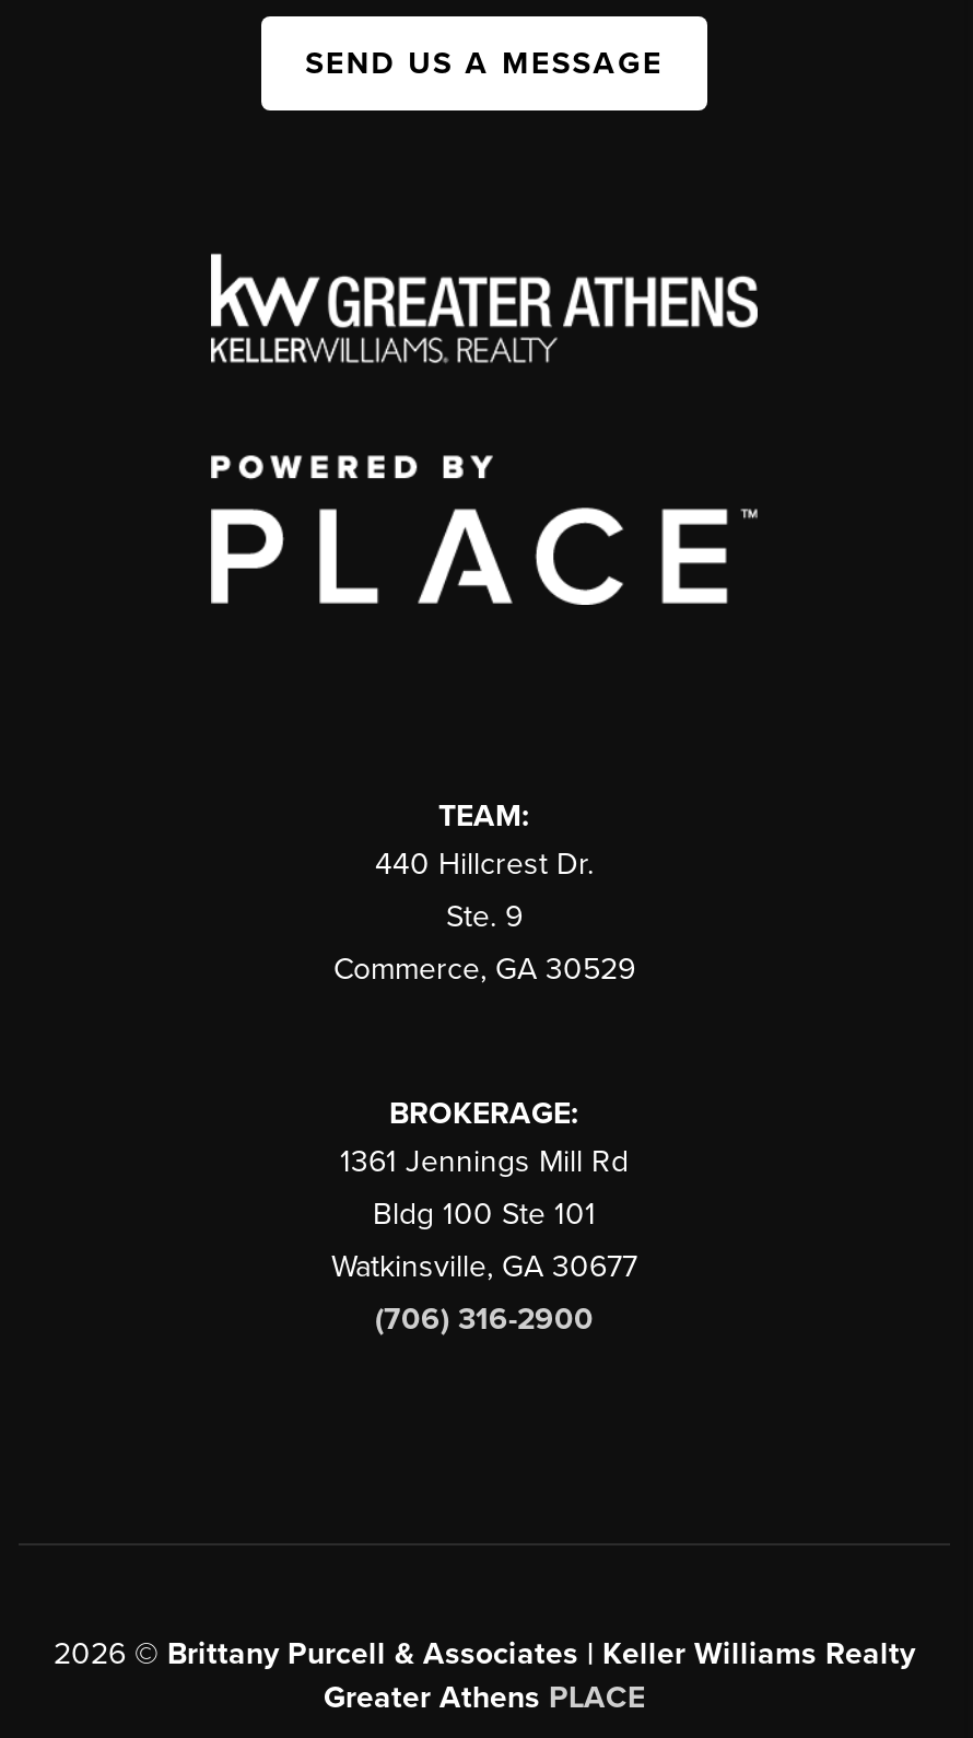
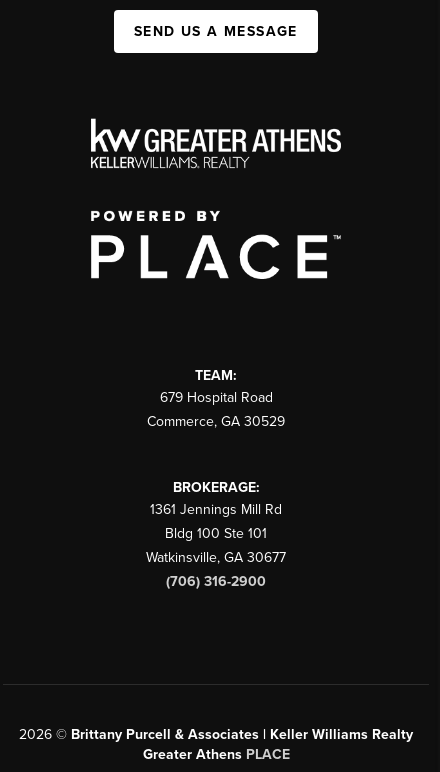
[375,845,594,935] 440 Hillcrest Dr. | Ste. 9 -> [159,389,272,406] 679 Hospital Road

